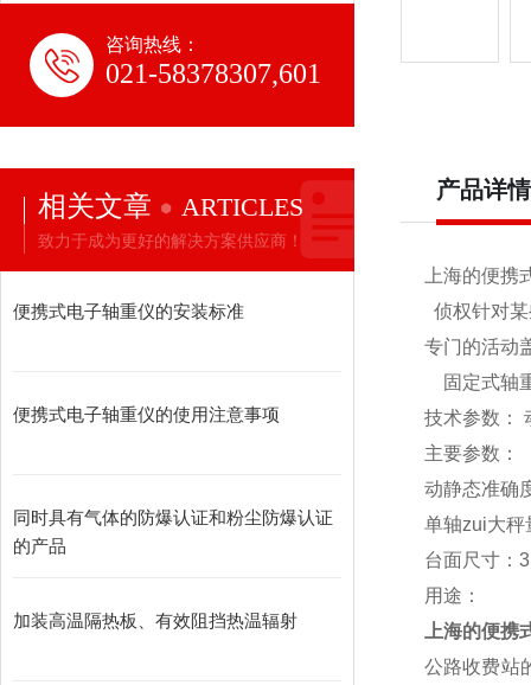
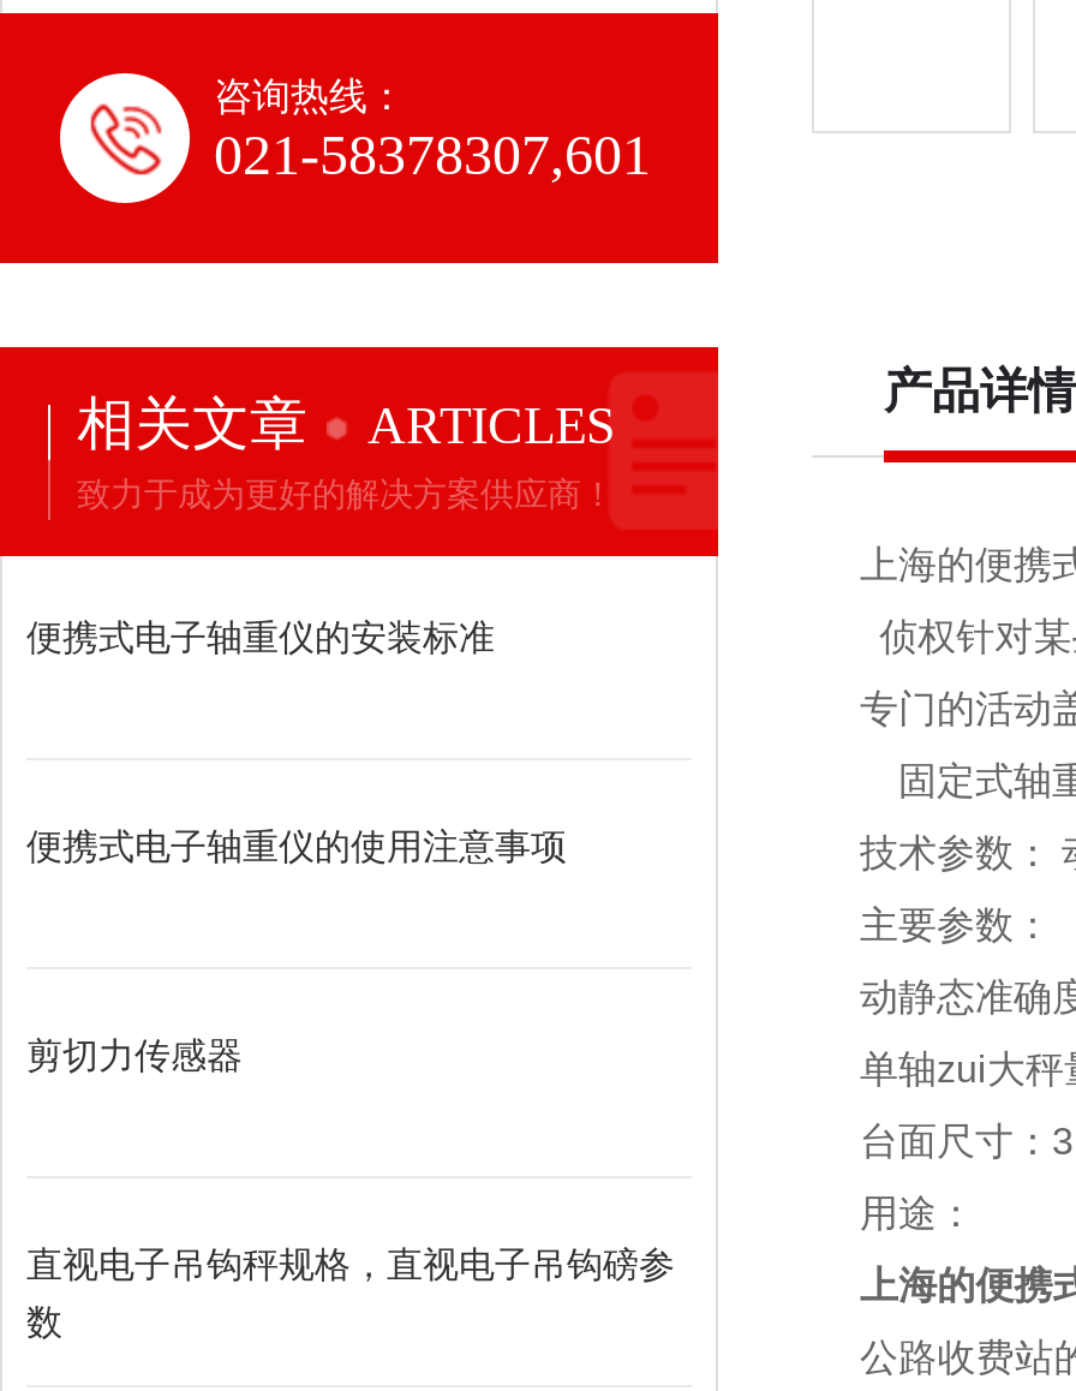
[13,507,333,556] 同时具有气体的防爆认证和粉尘防爆认证 | 的产品 -> [26,1034,243,1075] 剪切力传感器
[13,610,298,630] 加装高温隔热板、有效阻挡热温辐射 -> [26,1243,675,1342] 直视电子吊钩秤规格，直视电子吊钩磅参 | 数

